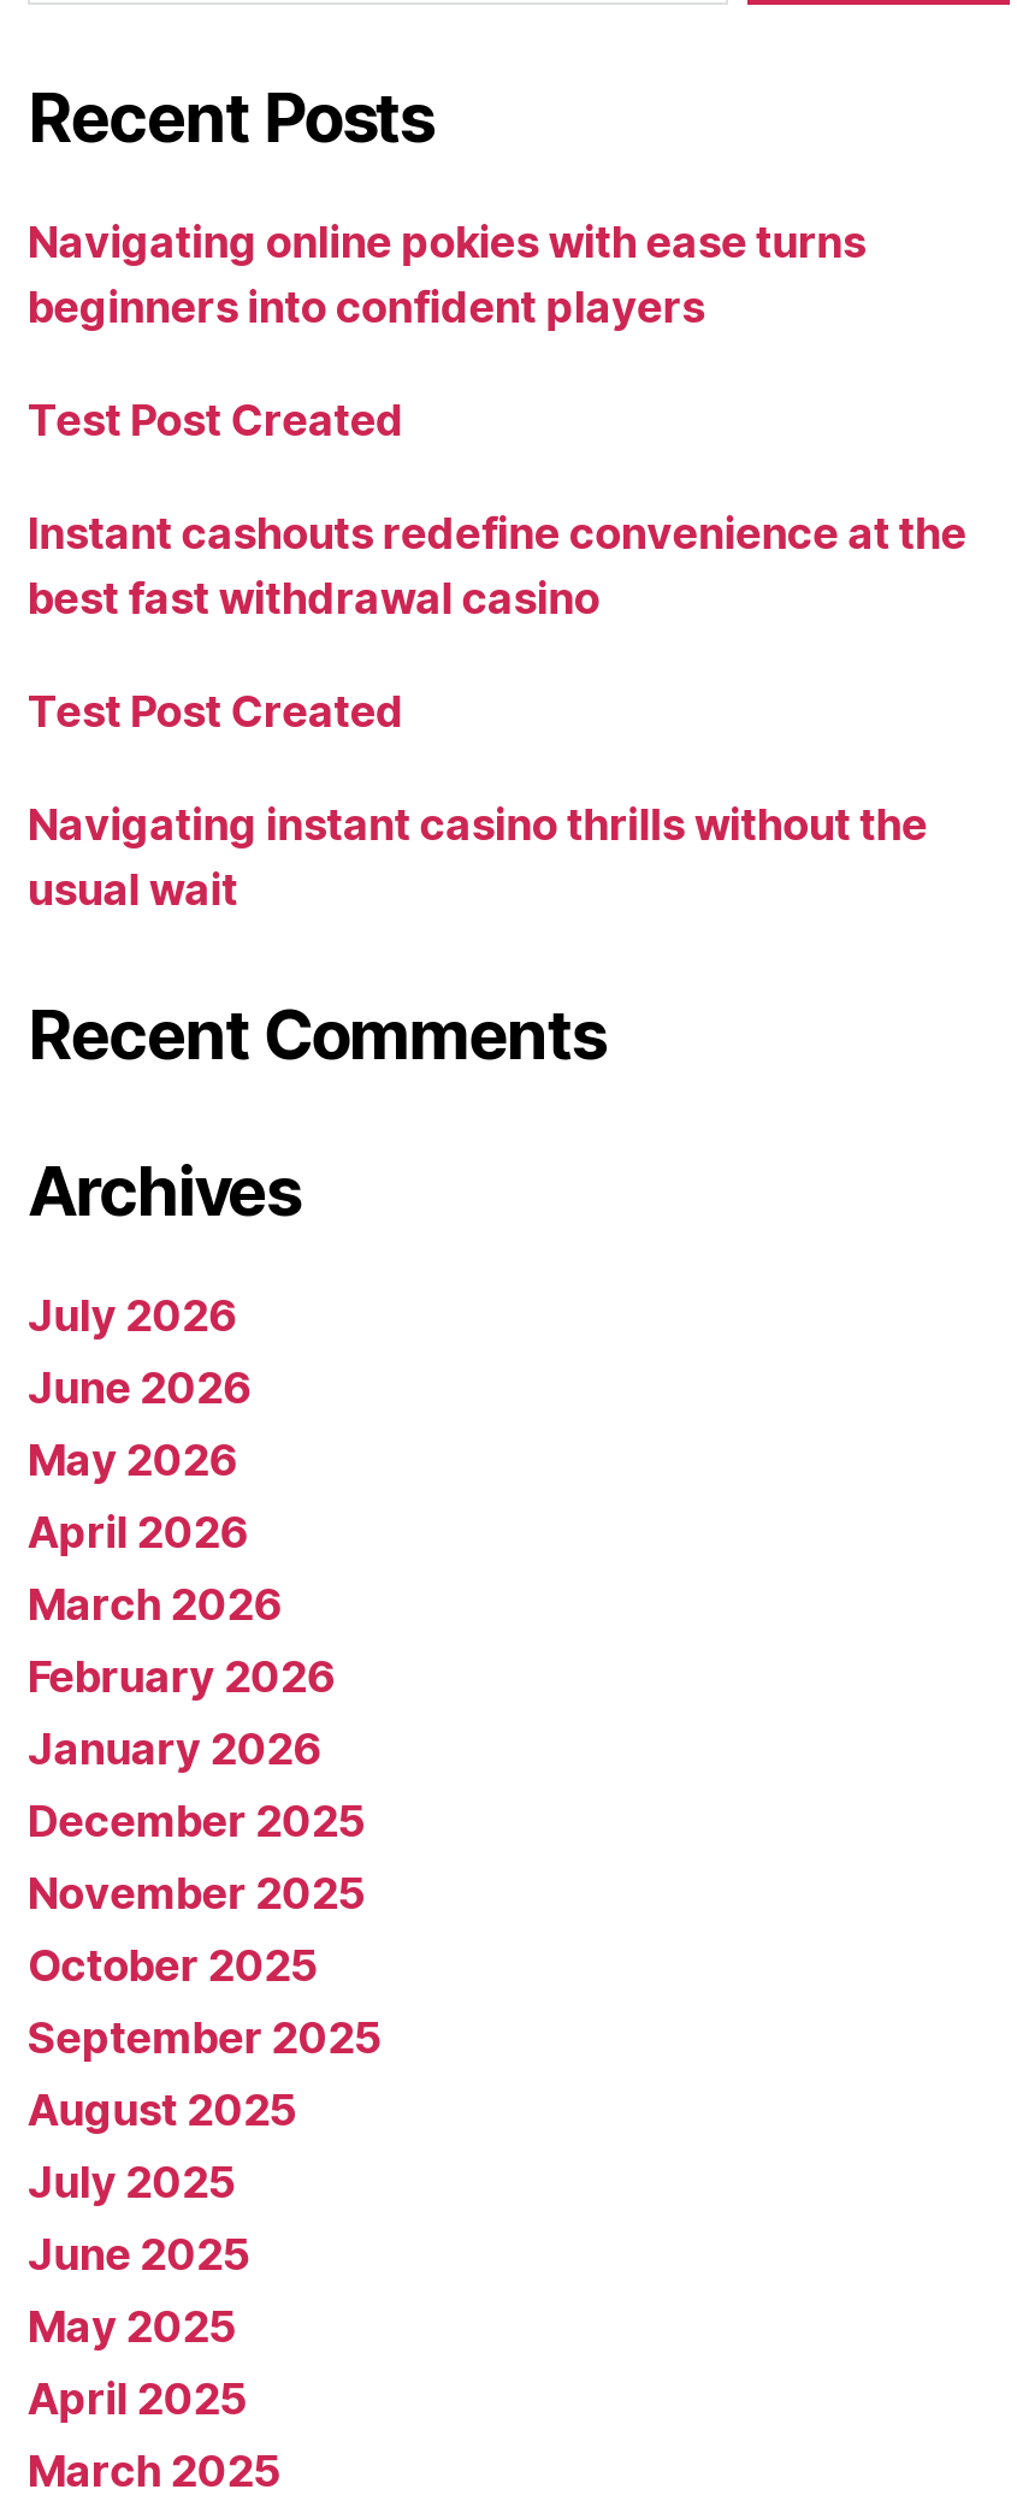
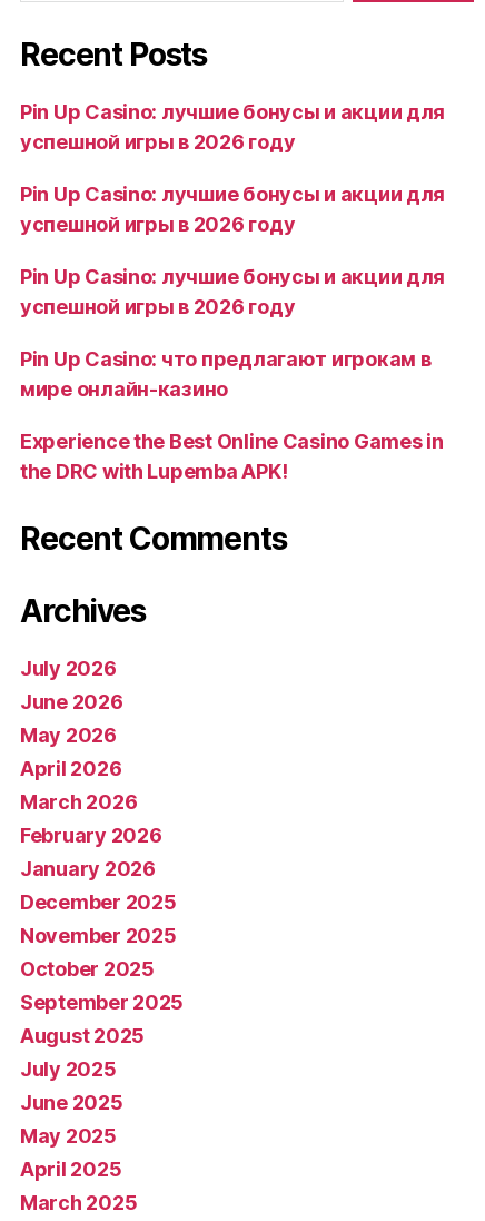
[28,217,866,332] Navigating online pokies with ease turns | beginners into confident players -> [20,100,445,154] Pin Up Casino: лучшие бонусы и акции для | успешной игры в 2026 году
[28,395,404,446] Test Post Created -> [20,183,445,236] Pin Up Casino: лучшие бонусы и акции для | успешной игры в 2026 году
[28,508,967,624] Instant cashouts redefine convenience at the | best fast withdrawal casino -> [20,265,445,318] Pin Up Casino: лучшие бонусы и акции для | успешной игры в 2026 году
[28,686,404,737] Test Post Created -> [20,347,431,401] Pin Up Casino: что предлагают игрокам в | мире онлайн-казино
[28,799,928,915] Navigating instant casino thrills without the | usual wait -> [20,430,444,483] Experience the Best Online Casino Games in | the DRC with Lupemba APK!

